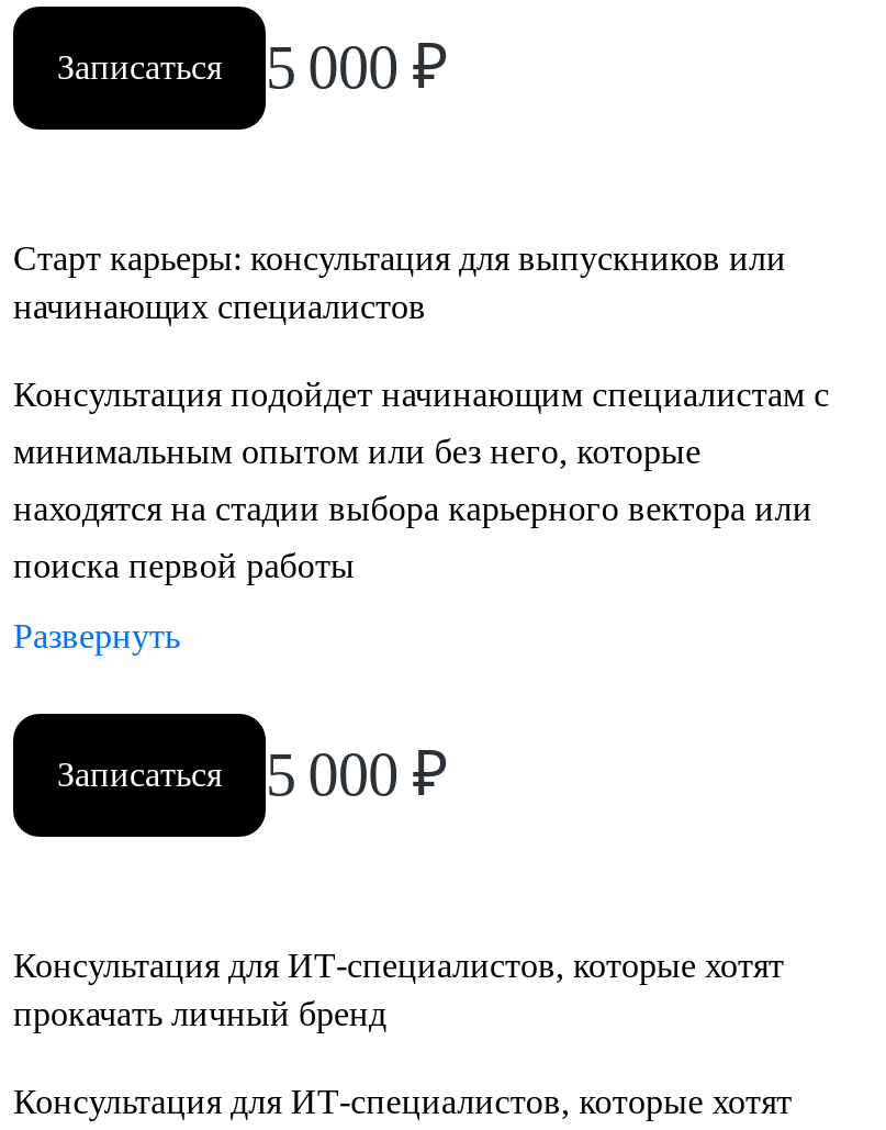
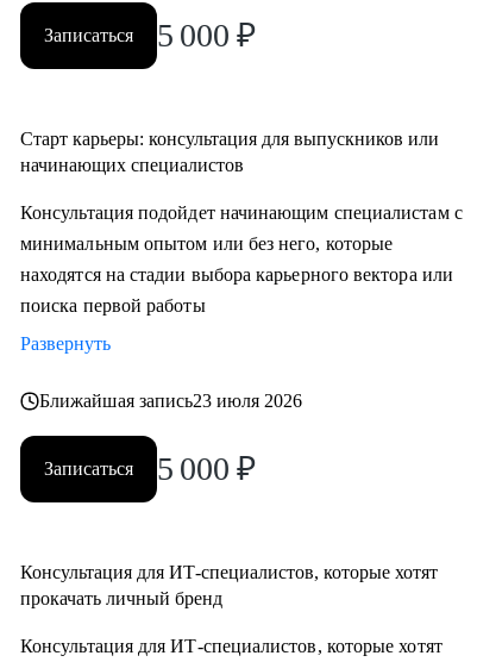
none -> [39,391,302,411] Ближайшая запись23 июля 2026

